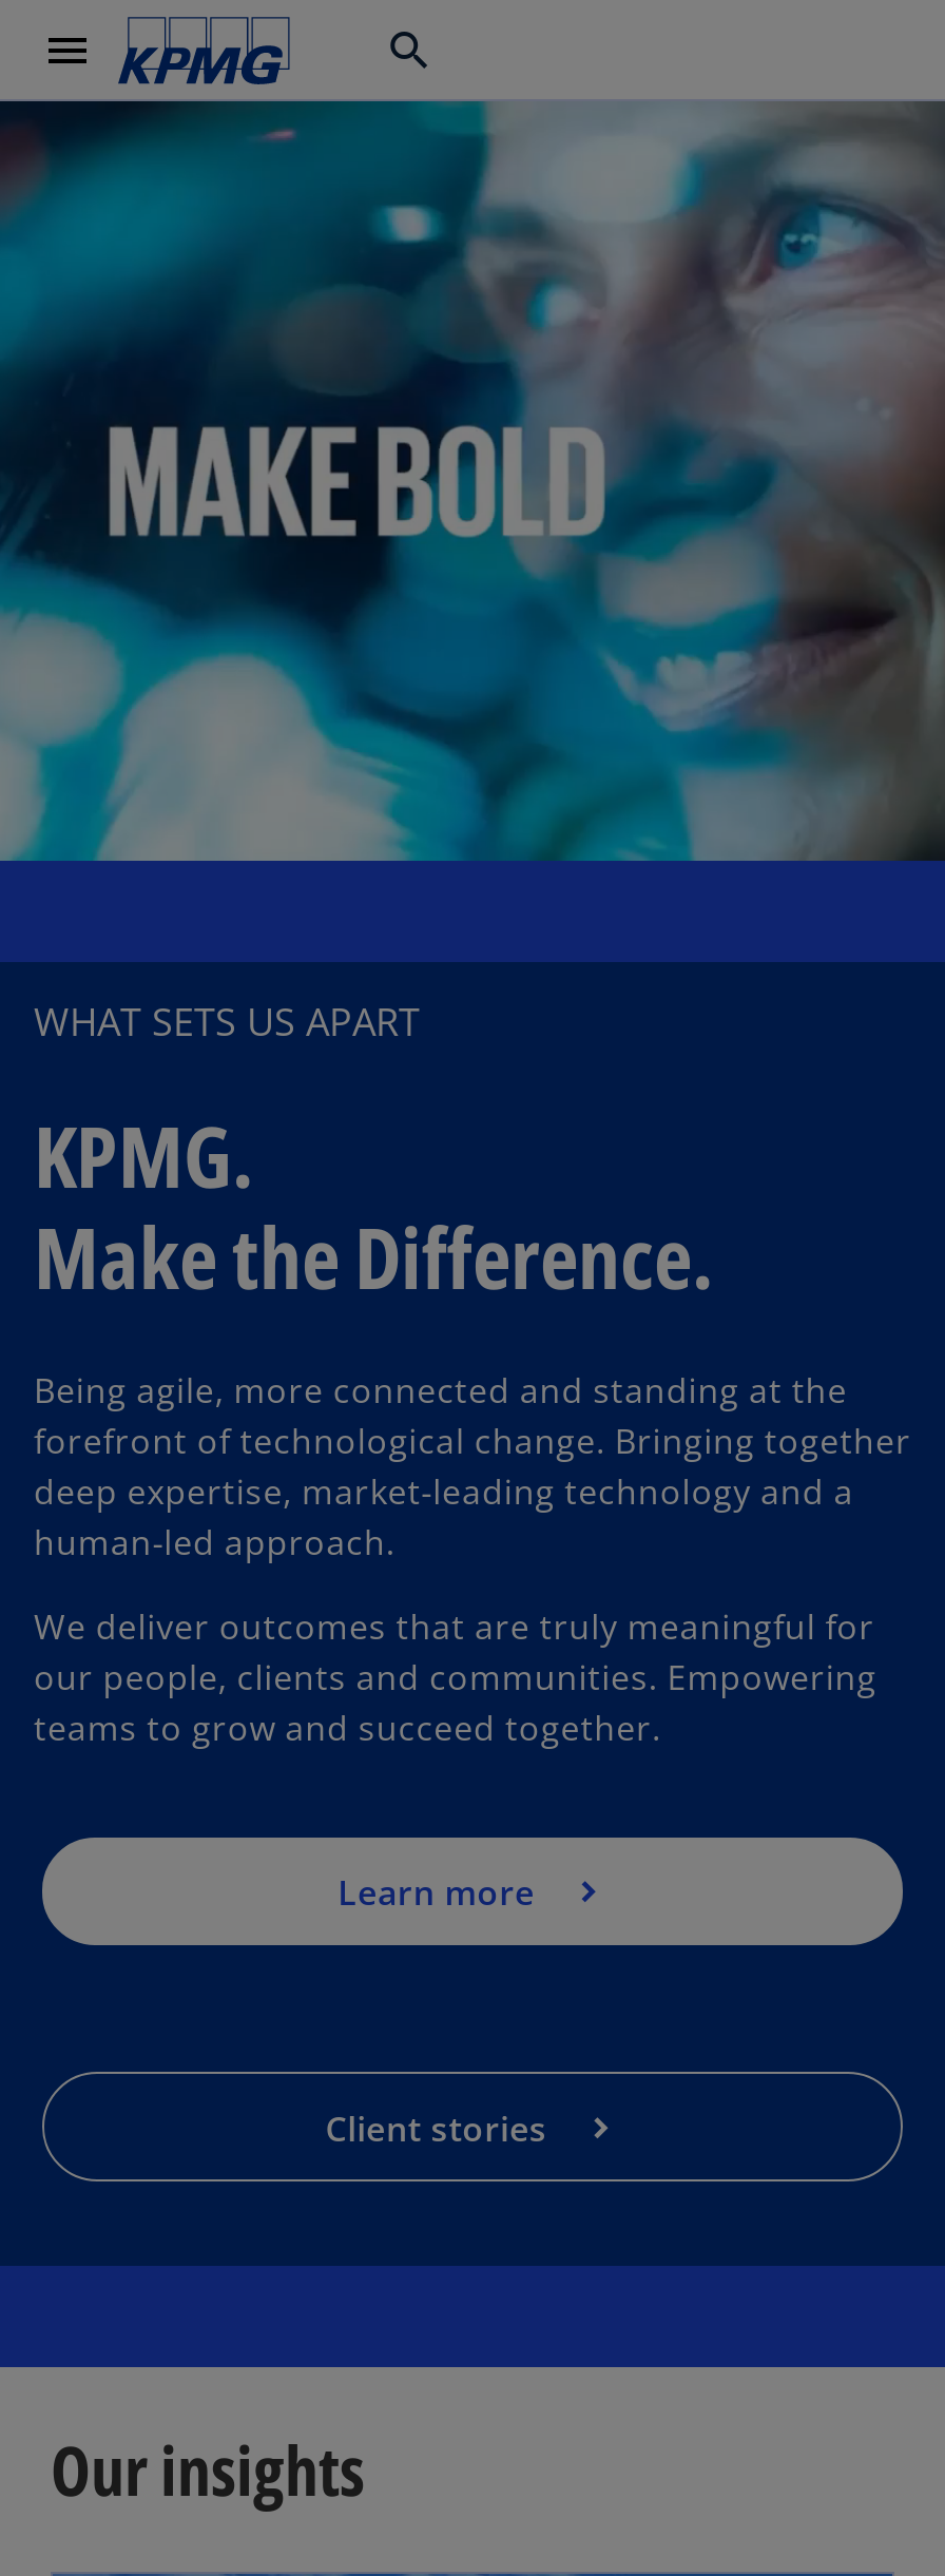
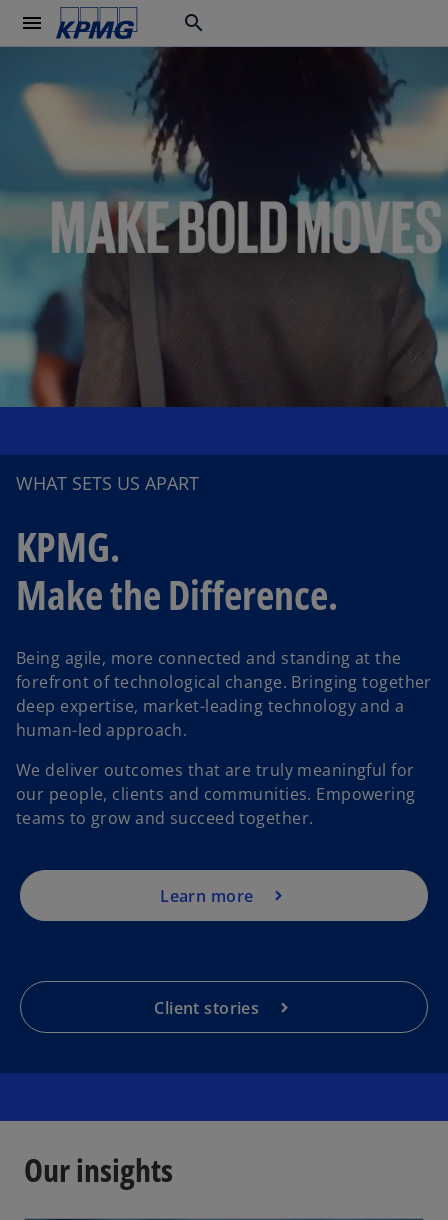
[6,99,939,863] [image] -> [3,46,445,408] [image]

